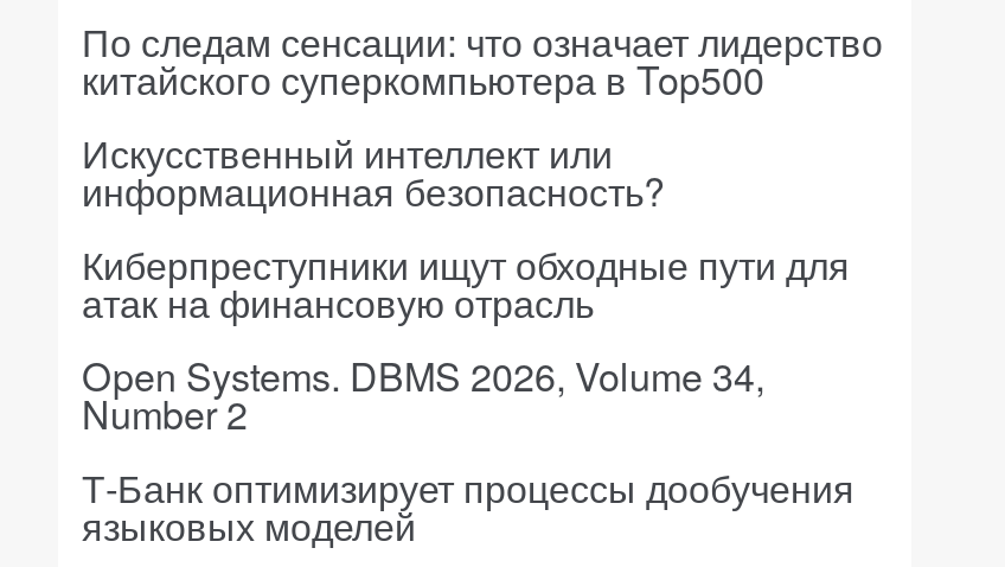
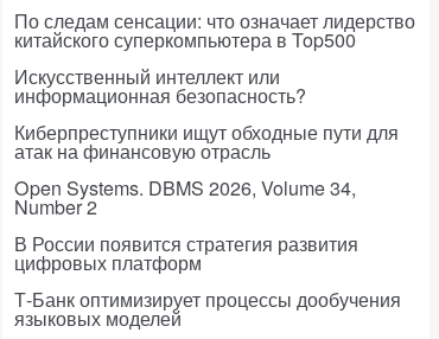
none -> [14,230,358,276] В России появится стратегия развития | цифровых платформ

